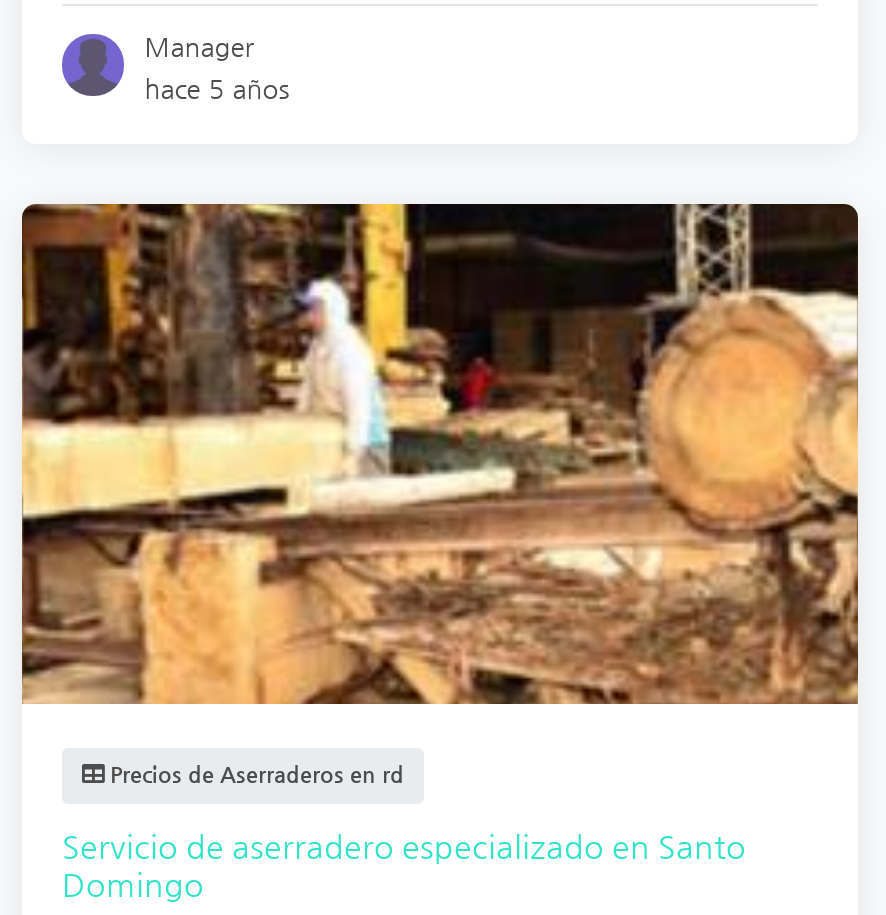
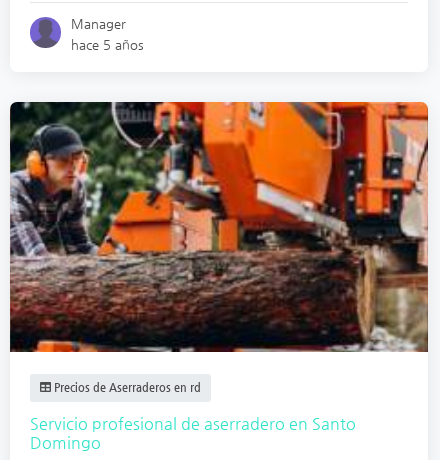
[20,202,860,706] [image] -> [9,101,429,353] [image]
[62,828,746,866] Servicio de aserradero especializado en Santo -> [30,414,356,433] Servicio profesional de aserradero en Santo

